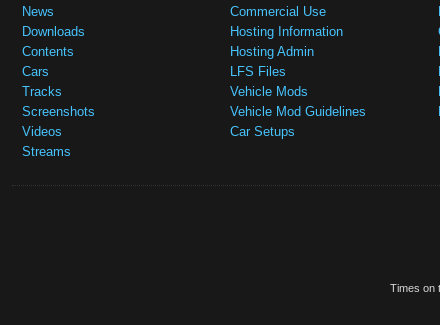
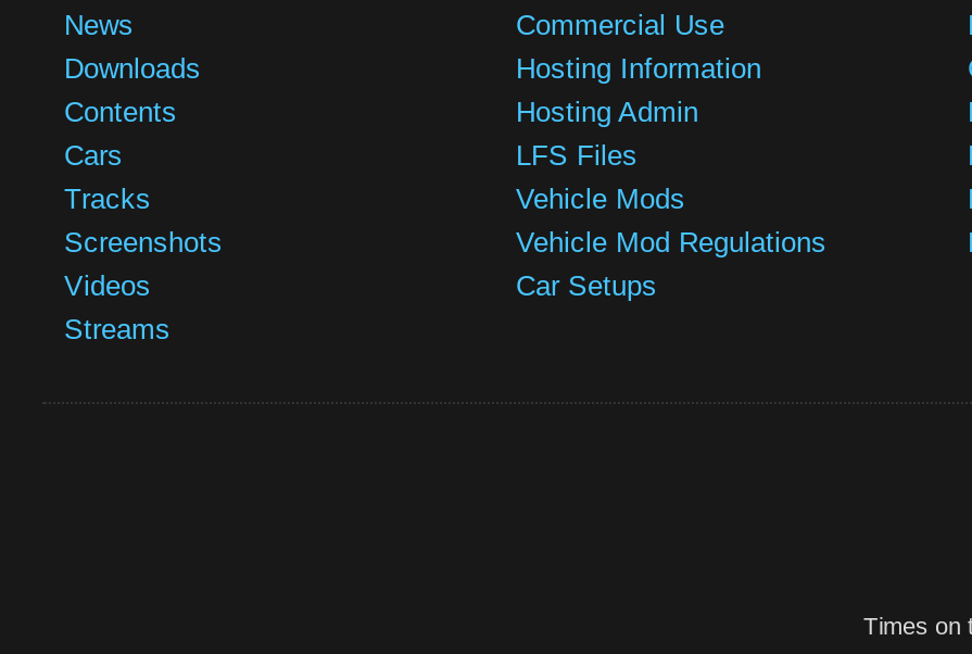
[230,104,366,119] Vehicle Mod Guidelines -> [516,226,826,259] Vehicle Mod Regulations

